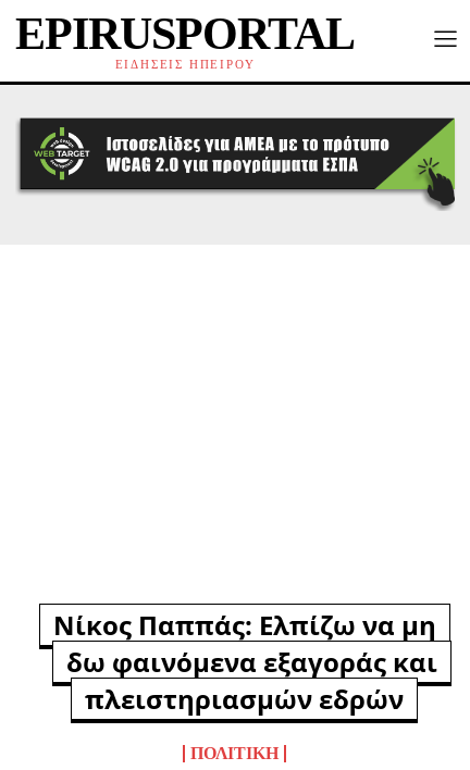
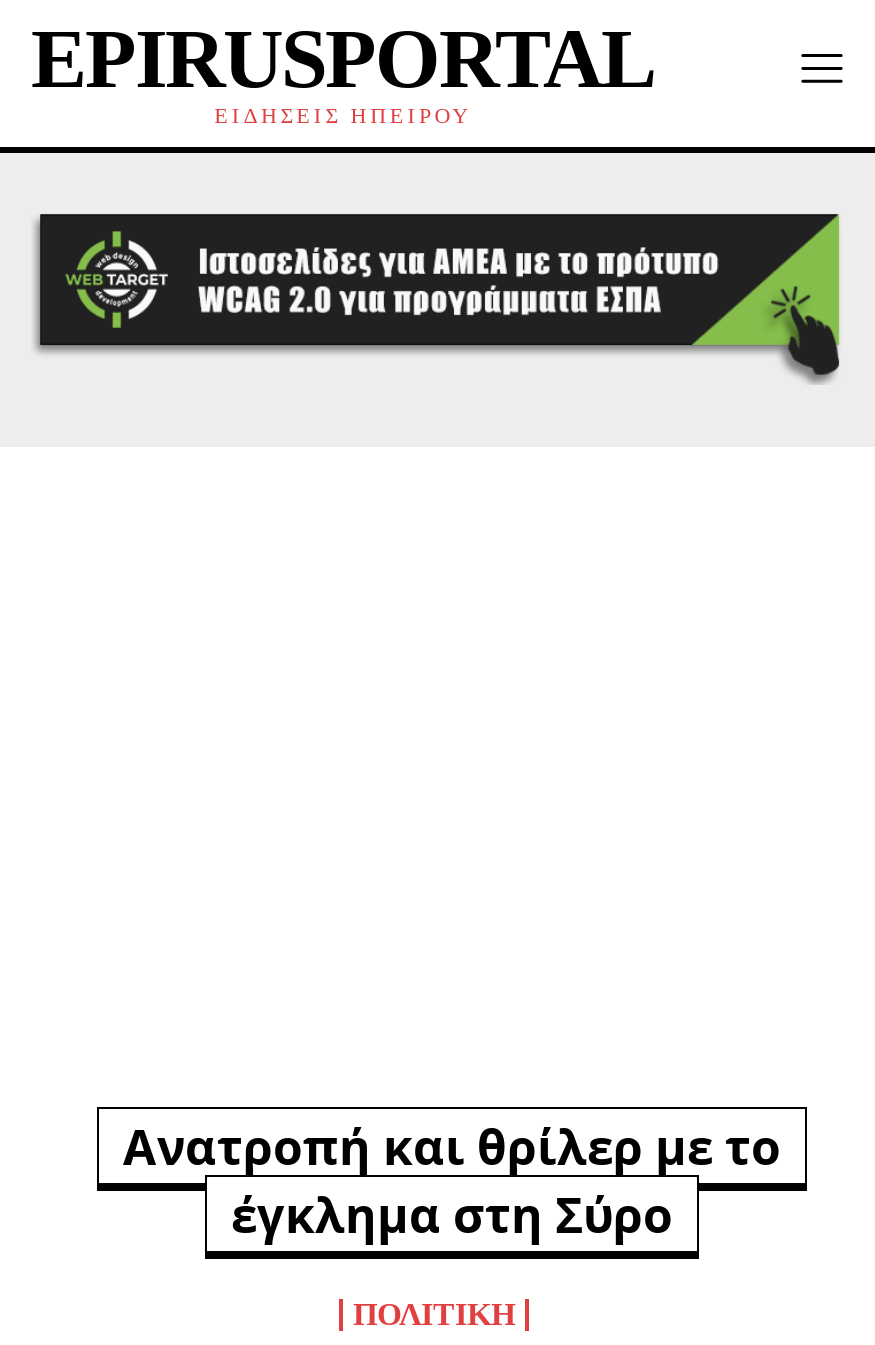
[53,606,437,716] Νίκος Παππάς: Ελπίζω να μη | δω φαινόμενα εξαγοράς και | πλειστηριασμών εδρών -> [123,1112,781,1246] Ανατροπή και θρίλερ με το | έγκλημα στη Σύρο

